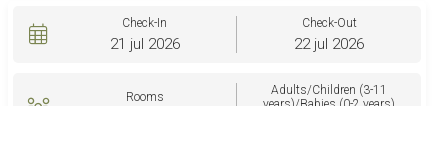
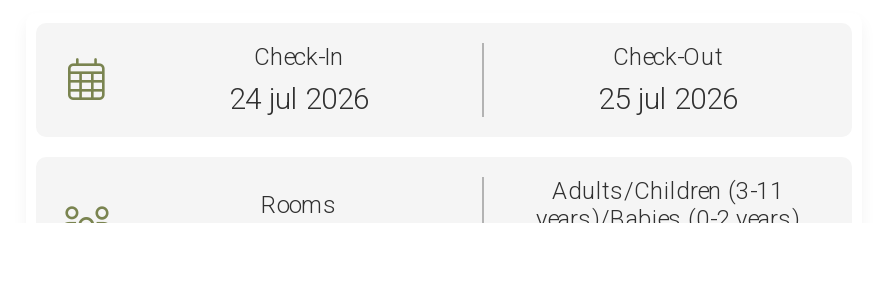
[109,35,179,53] 21 jul 2026 -> [229,81,369,117] 24 jul 2026
[294,35,364,53] 22 jul 2026 -> [598,81,738,117] 25 jul 2026

